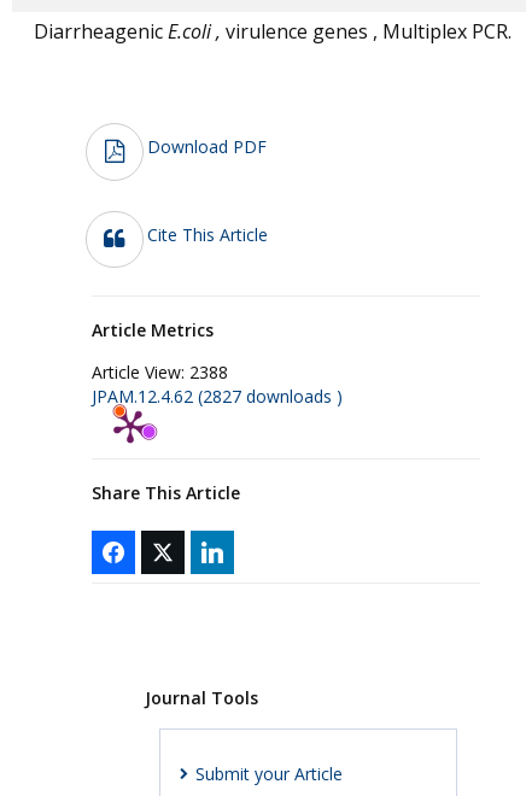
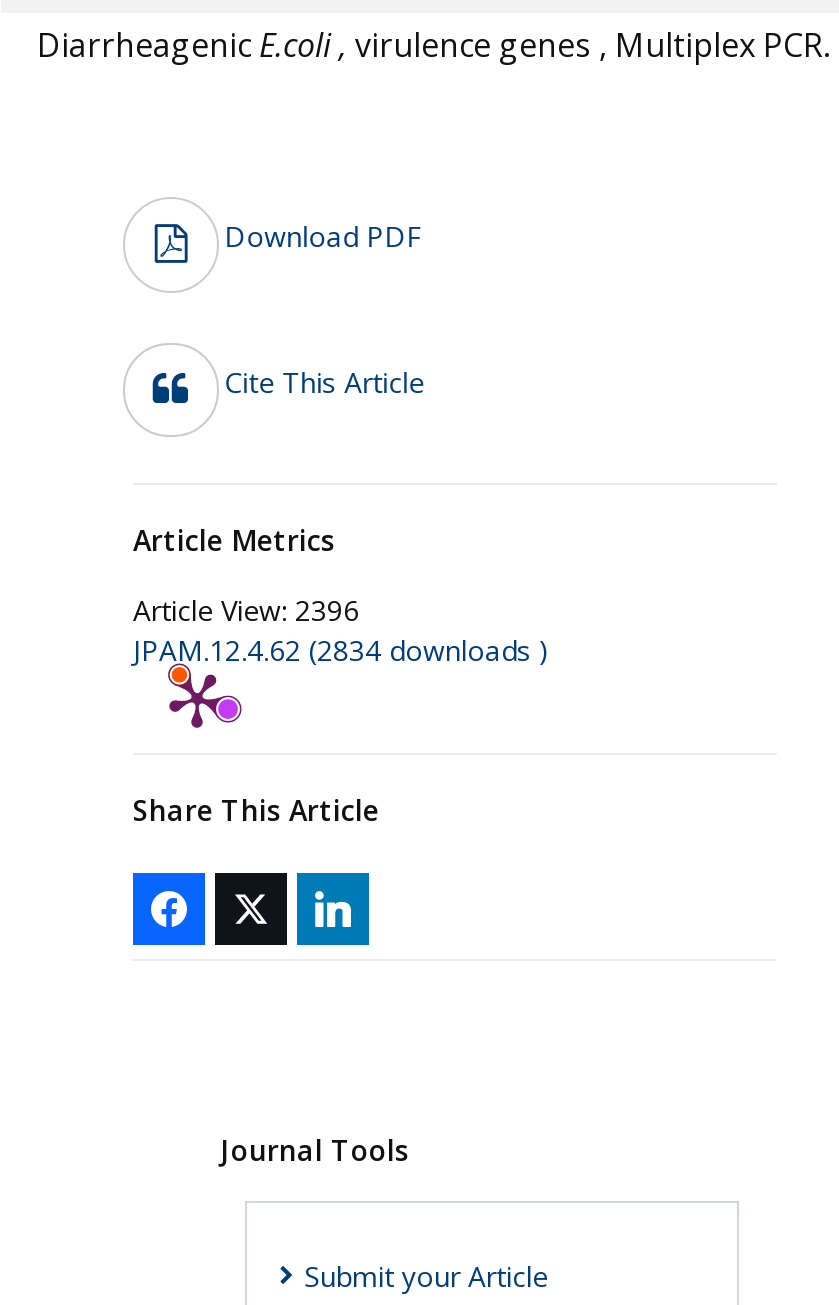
[92,360,228,383] Article View: 2388 -> [133,590,359,628] Article View: 2396
[92,384,343,407] JPAM.12.4.62 (2827 downloads ) -> [133,630,549,668] JPAM.12.4.62 (2834 downloads )

